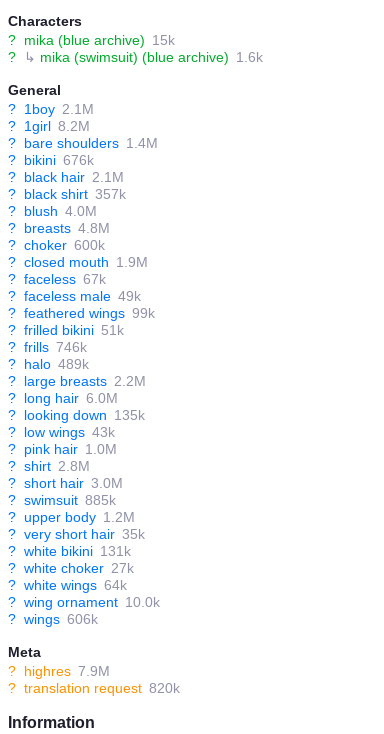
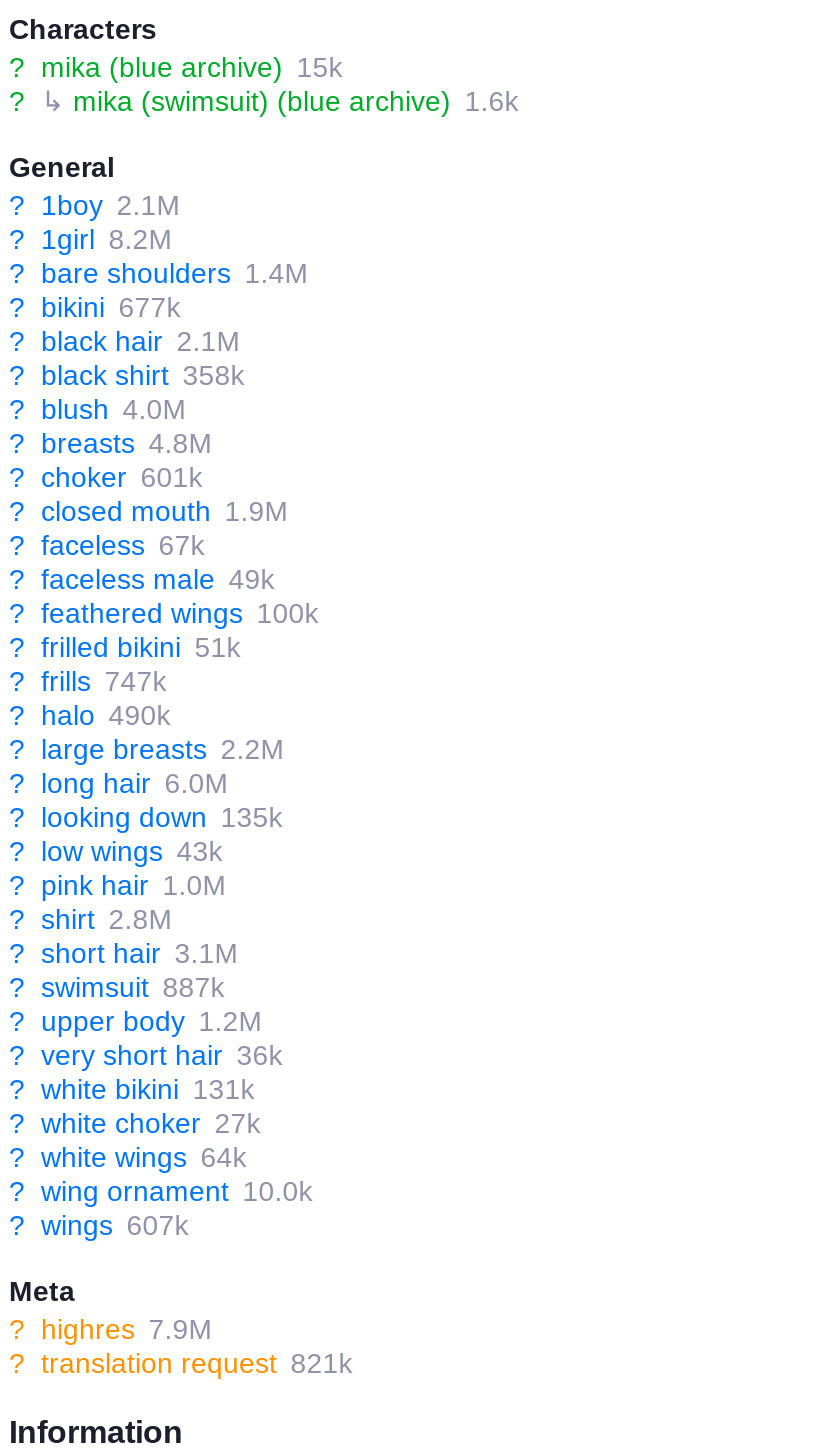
[8,152,94,168] ? bikini 676k -> [9,291,181,323] ? bikini 677k
[8,186,126,202] ? black shirt 357k -> [9,359,245,391] ? black shirt 358k
[8,237,105,253] ? choker 600k -> [9,461,203,493] ? choker 601k
[8,305,155,321] ? feathered wings 99k -> [9,597,319,629] ? feathered wings 100k
[8,339,87,355] ? frills 746k -> [9,665,167,697] ? frills 747k
[8,356,89,372] ? halo 489k -> [9,699,171,731] ? halo 490k
[8,475,123,491] ? short hair 3.0M -> [9,937,239,969] ? short hair 3.1M
[8,492,116,508] ? swimsuit 885k -> [9,971,225,1003] ? swimsuit 887k
[8,526,145,542] ? very short hair 35k -> [9,1039,283,1071] ? very short hair 36k
[8,611,98,627] ? wings 606k -> [9,1209,189,1241] ? wings 607k
[8,680,180,696] ? translation request 820k -> [9,1347,353,1379] ? translation request 821k

